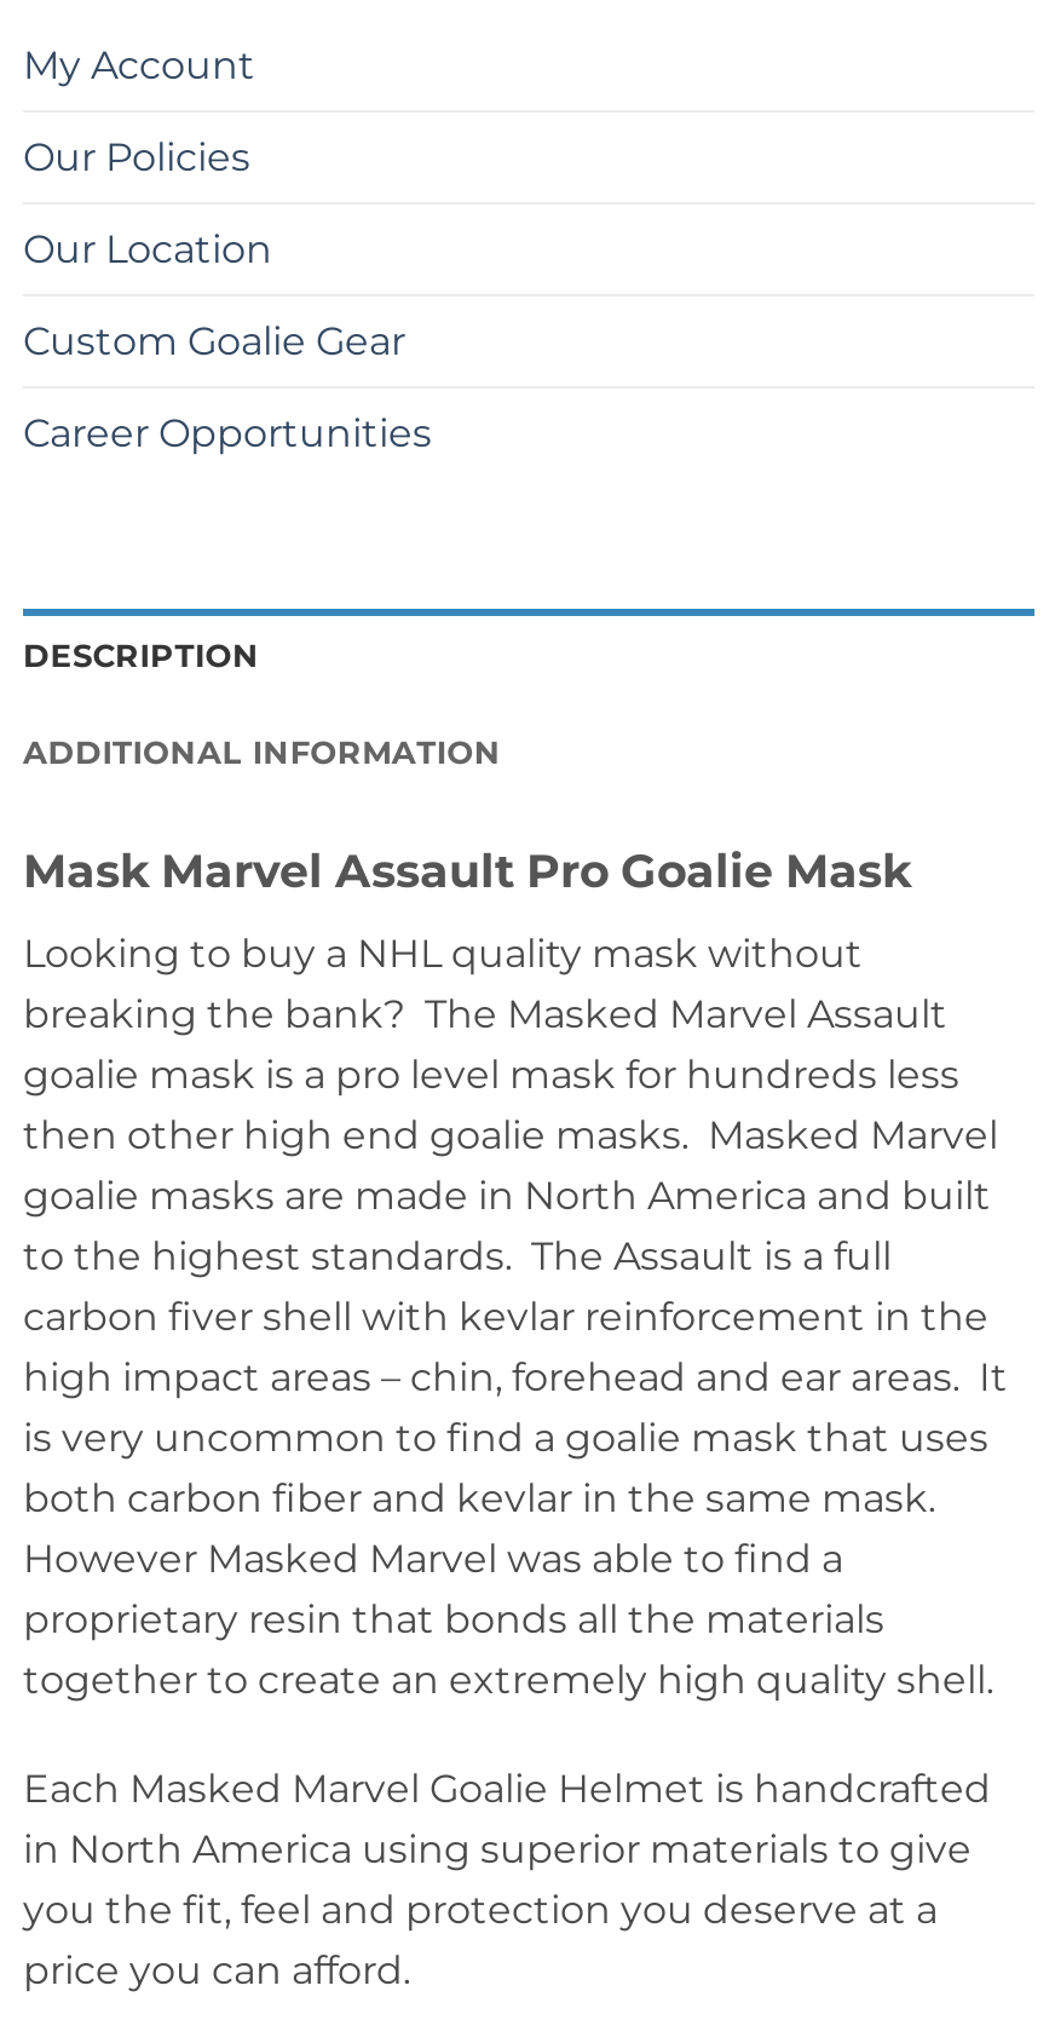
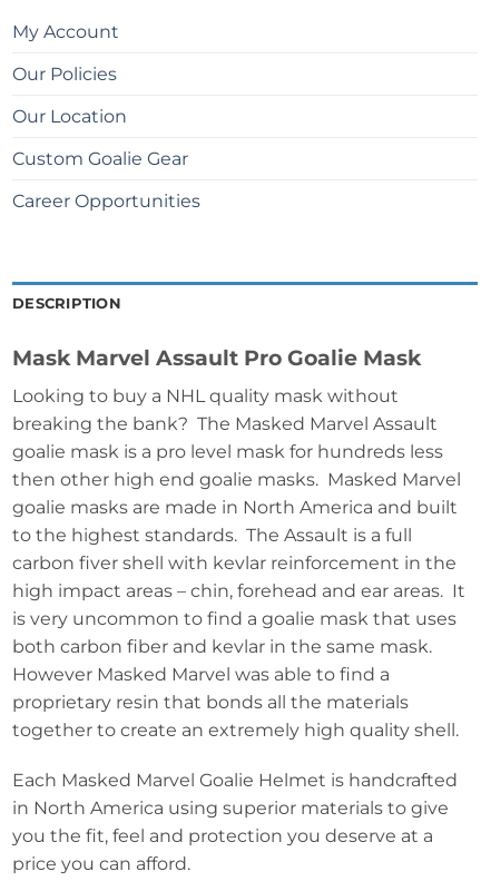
[23,735,501,771] ADDITIONAL INFORMATION -> none

